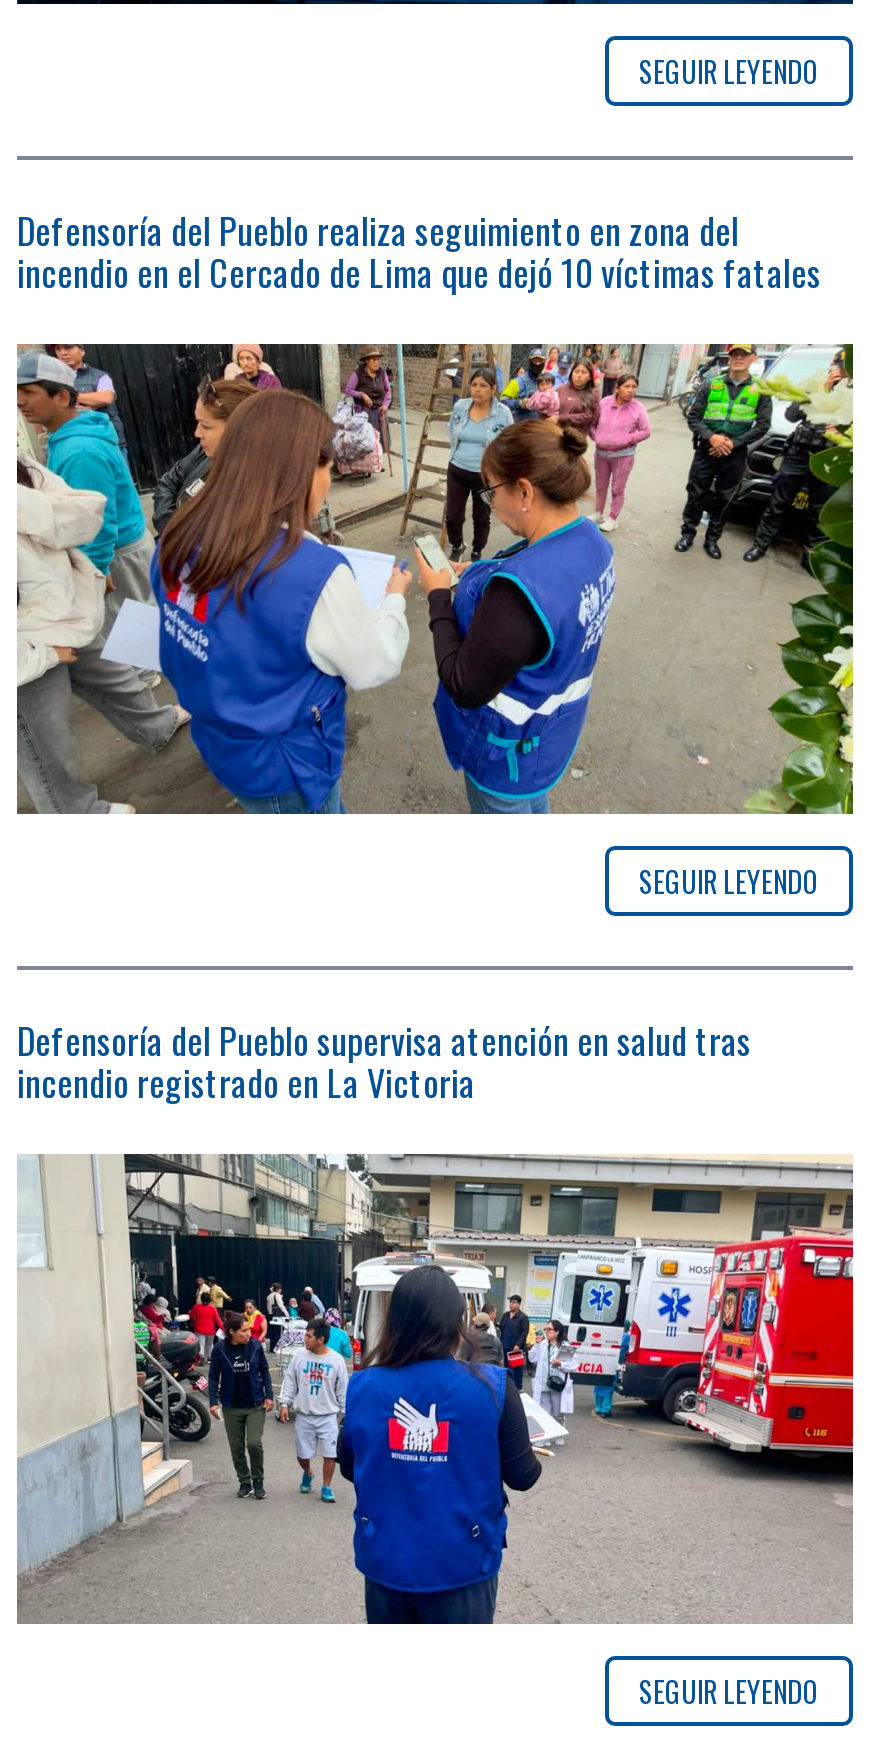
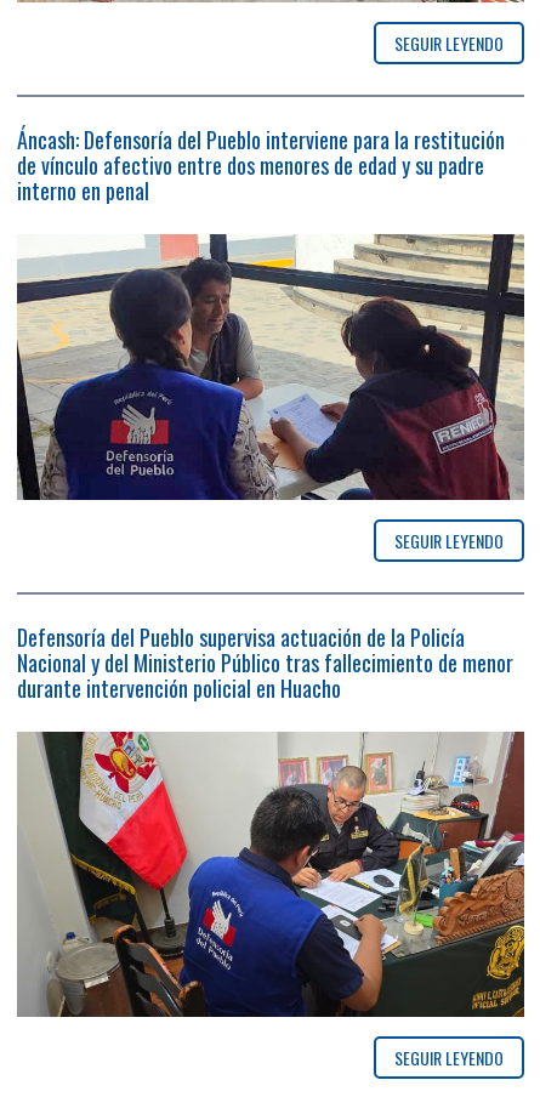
[17,205,821,299] Defensoría del Pueblo realiza seguimiento en zona del | incendio en el Cercado de Lima que dejó 10 víctimas fatales -> [17,124,505,207] Áncash: Defensoría del Pueblo interviene para la restitución | de vínculo afectivo entre dos menores de edad y su padre | interno en penal
[15,342,855,816] [image] -> [16,215,525,501] [image]
[17,1015,751,1109] Defensoría del Pueblo supervisa atención en salud tras | incendio registrado en La Victoria -> [17,621,513,704] Defensoría del Pueblo supervisa actuación de la Policía | Nacional y del Ministerio Público tras fallecimiento de menor | durante intervención policial en Huacho
[19,1154,855,1624] [image] -> [17,731,525,1017] [image]

